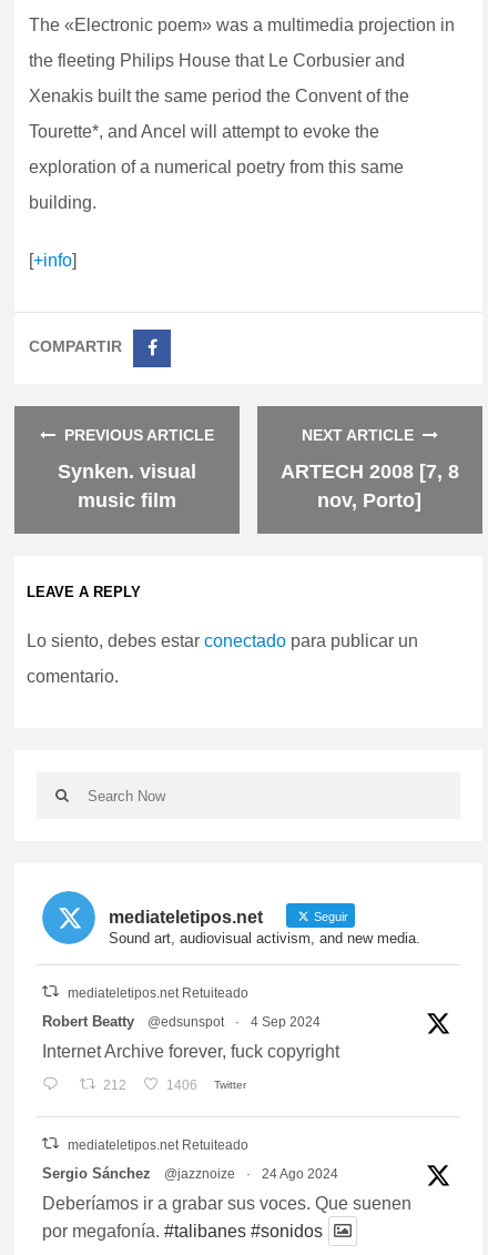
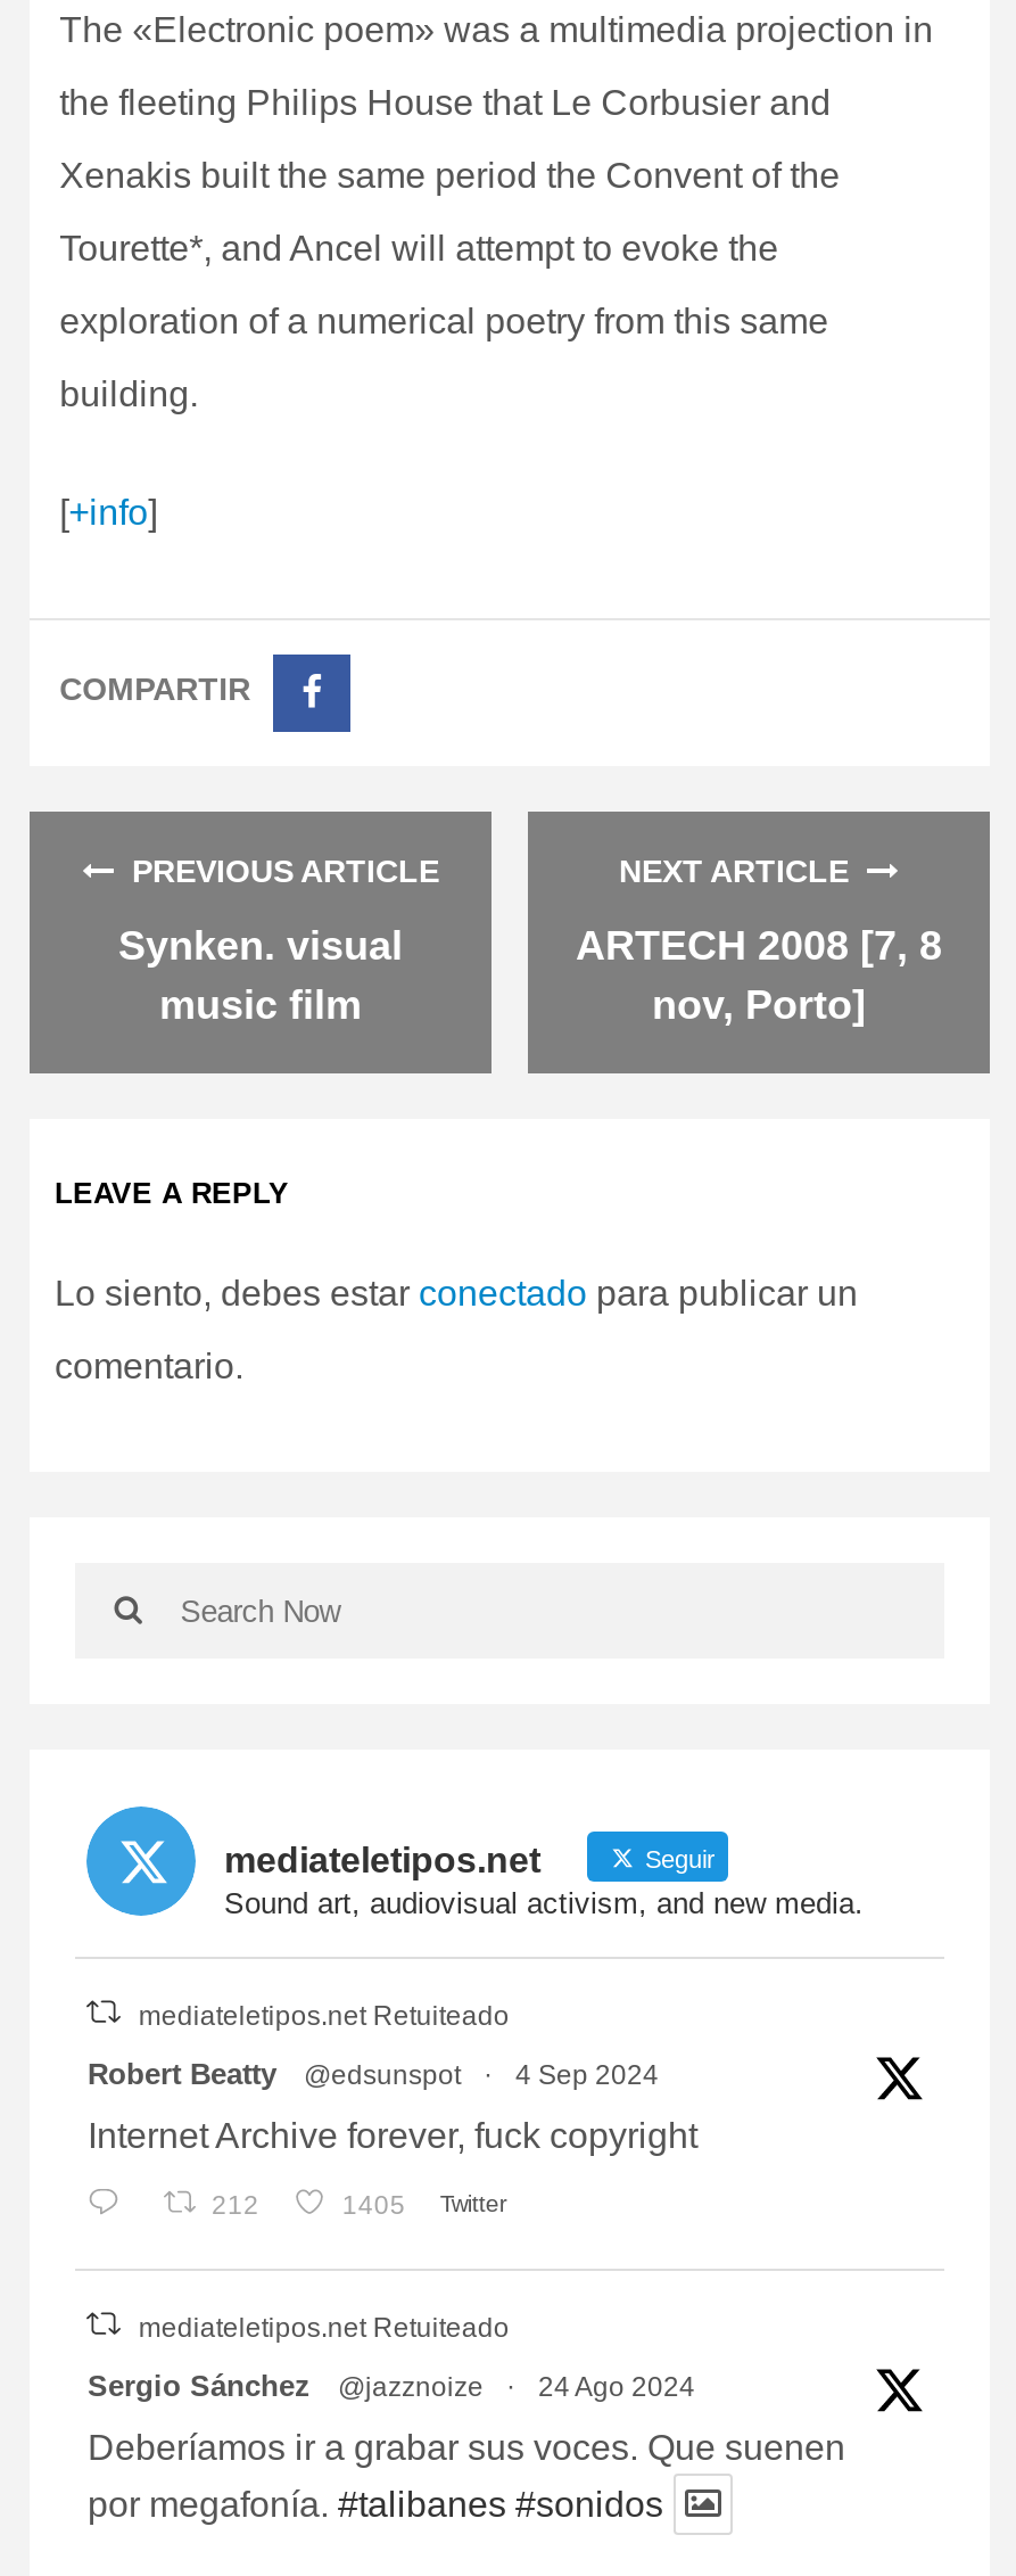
[167,1078,247,1092] 1406 Twitter -> [342,2190,506,2219] 1405 Twitter

